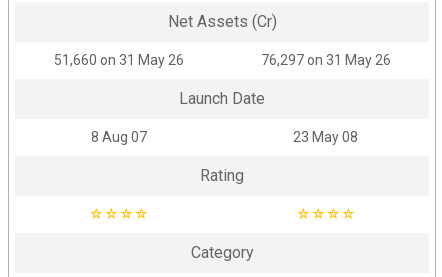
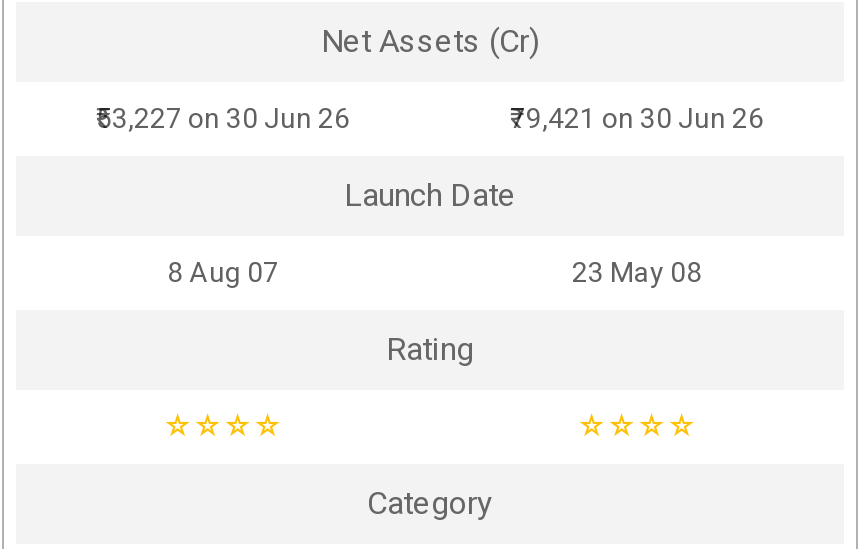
[53,52,183,68] ₹51,660 on 31 May 26 -> [96,103,350,135] ₹53,227 on 30 Jun 26
[260,52,390,68] ₹76,297 on 31 May 26 -> [510,103,764,135] ₹79,421 on 30 Jun 26

